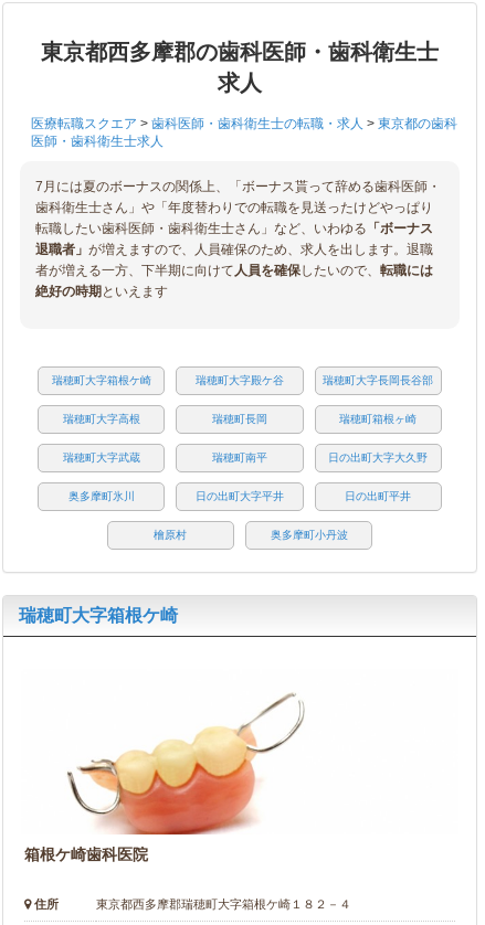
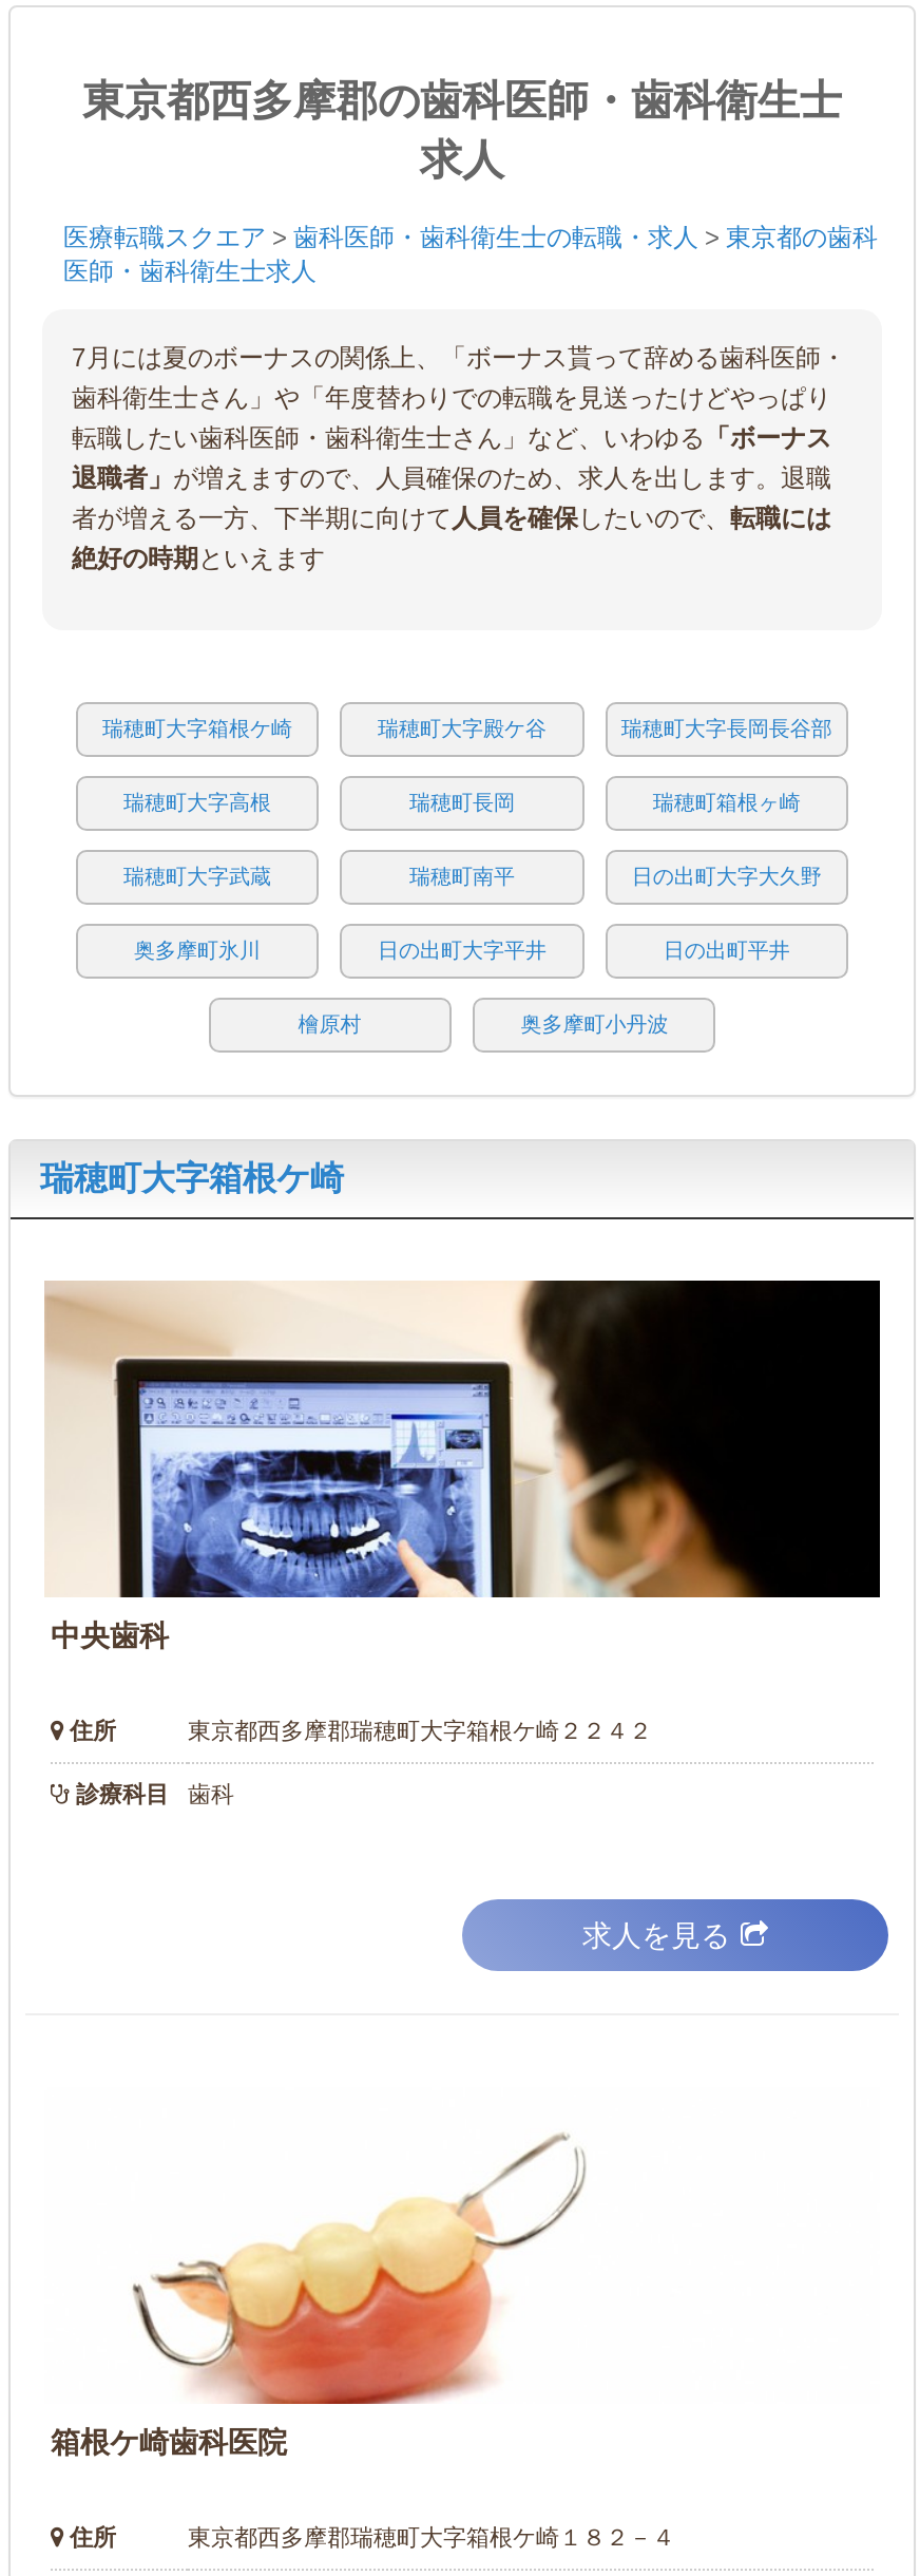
none -> [44,1278,882,1806] [image] | 中央歯科 | 住所 | 東京都西多摩郡瑞穂町大字箱根ケ崎２２４２ | 診療科目 | 歯科
none -> [582,1917,730,1951] 求人を見る

